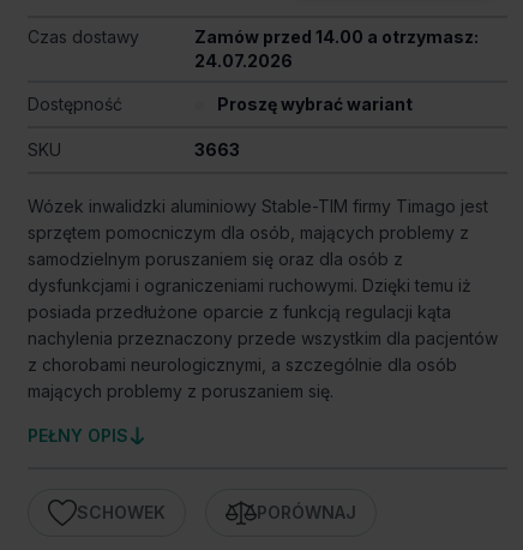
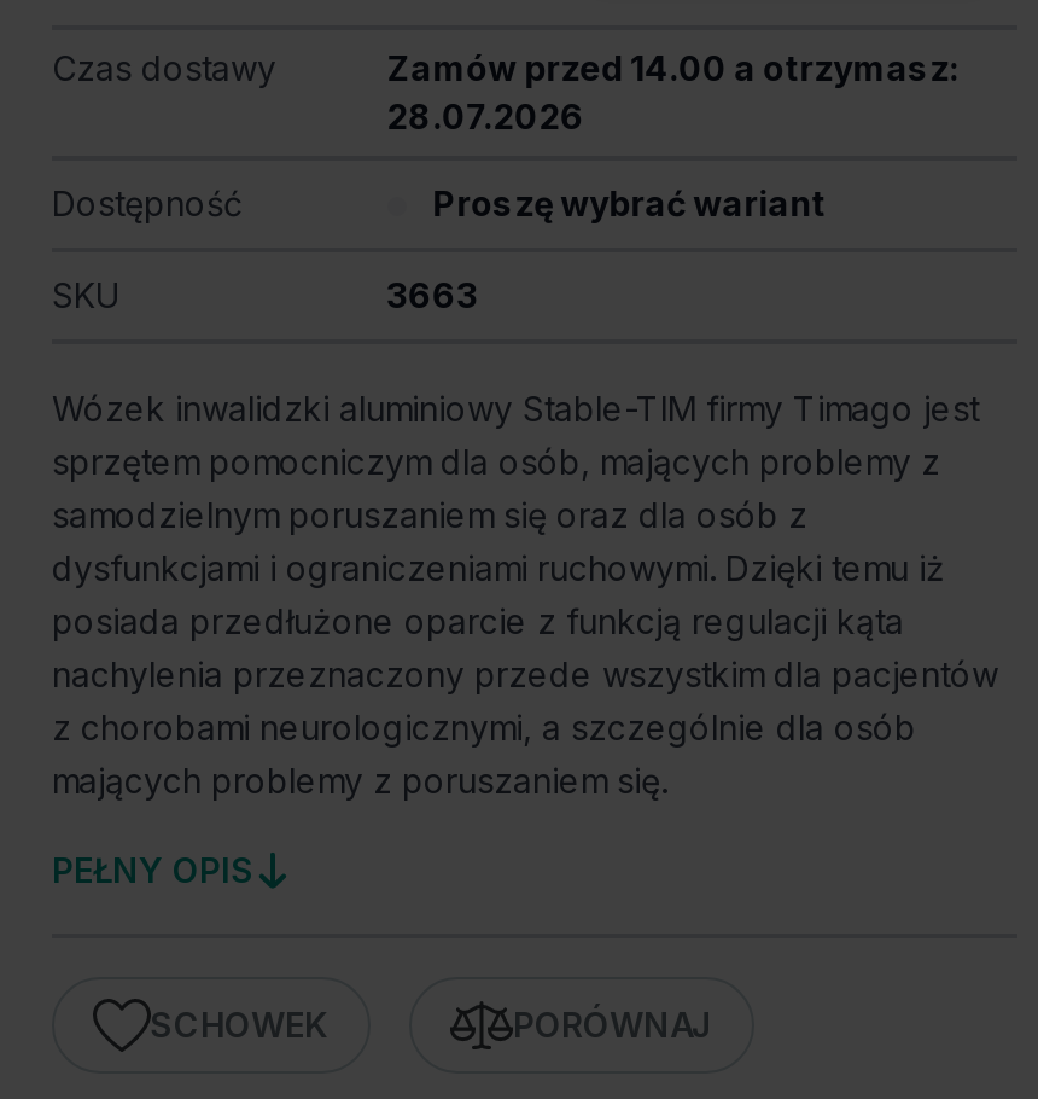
[194,51,292,71] 24.07.2026 -> [387,96,585,137] 28.07.2026

